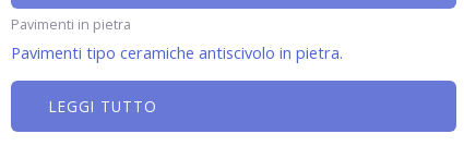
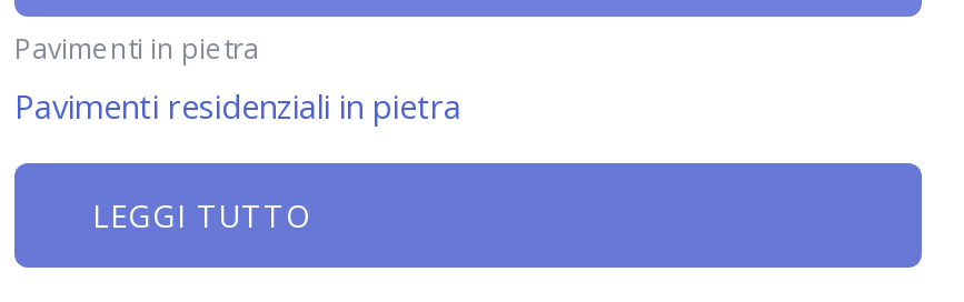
[11,42,343,63] Pavimenti tipo ceramiche antiscivolo in pietra. -> [14,83,461,128] Pavimenti residenziali in pietra

